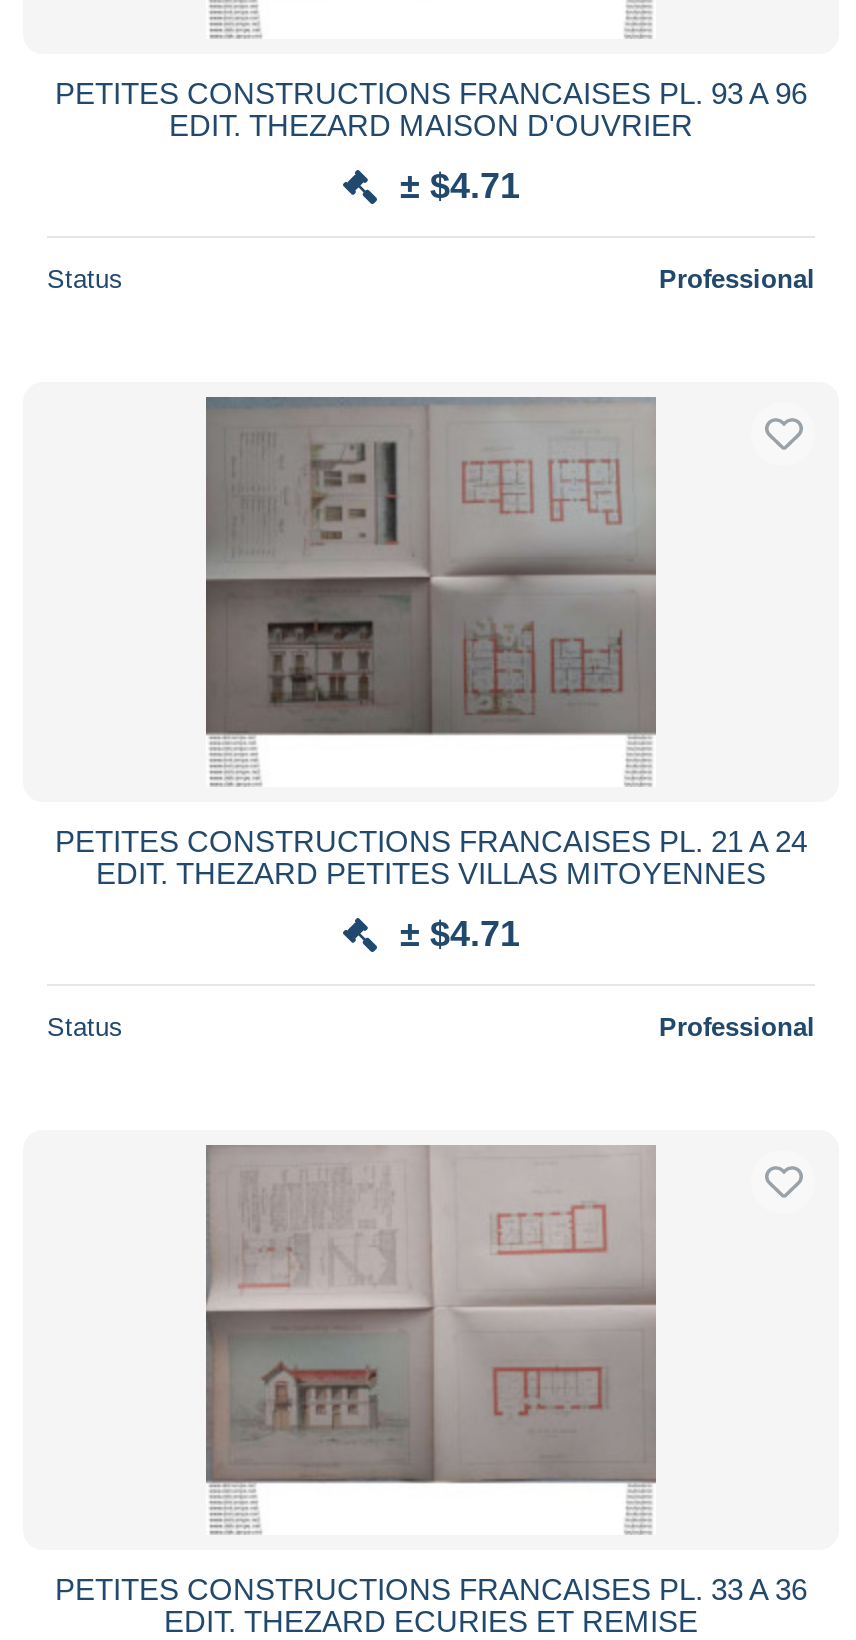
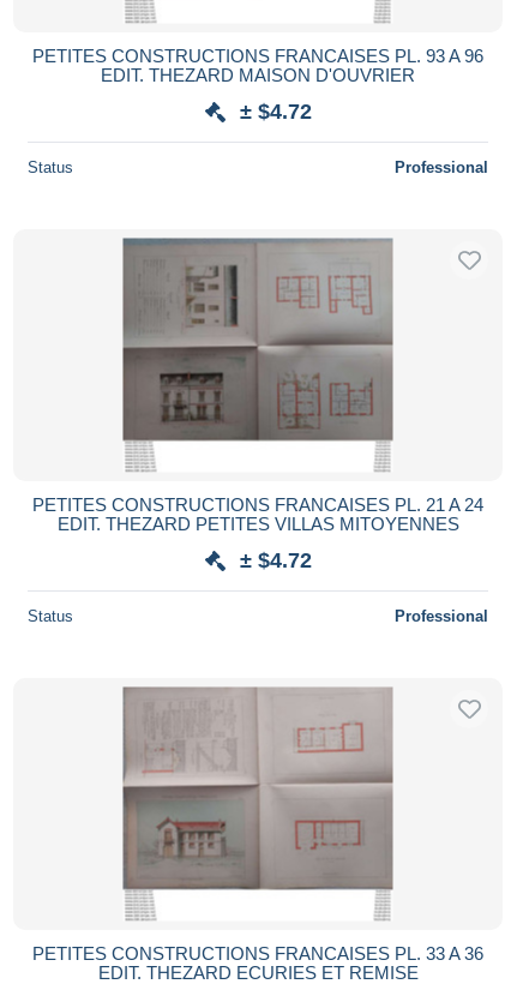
[400,166,520,206] ± $4.71 -> [239,99,311,123] ± $4.72
[400,914,520,954] ± $4.71 -> [239,548,311,572] ± $4.72

